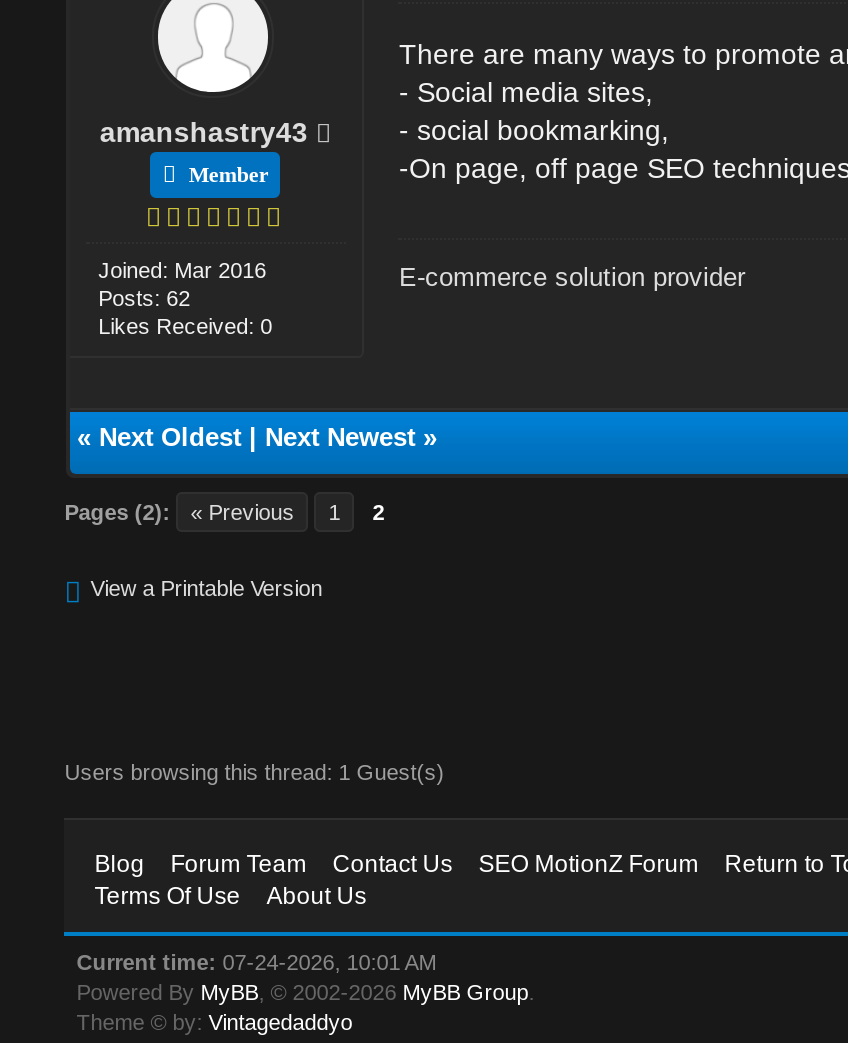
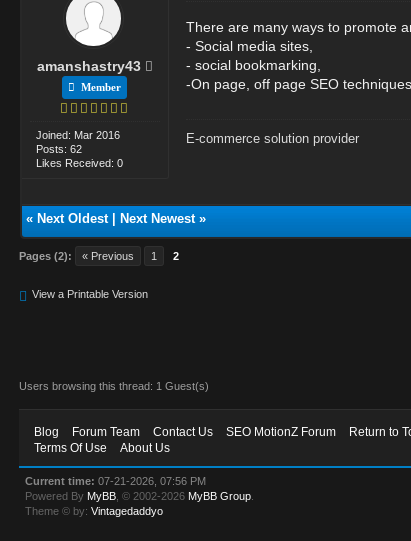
[76,950,436,974] Current time: 07-24-2026, 10:01 AM -> [25,475,206,487] Current time: 07-21-2026, 07:56 PM

